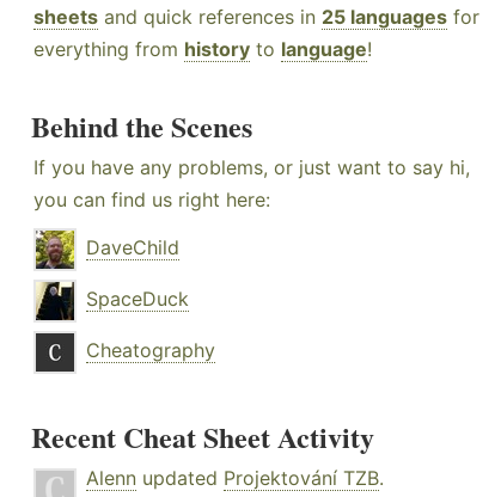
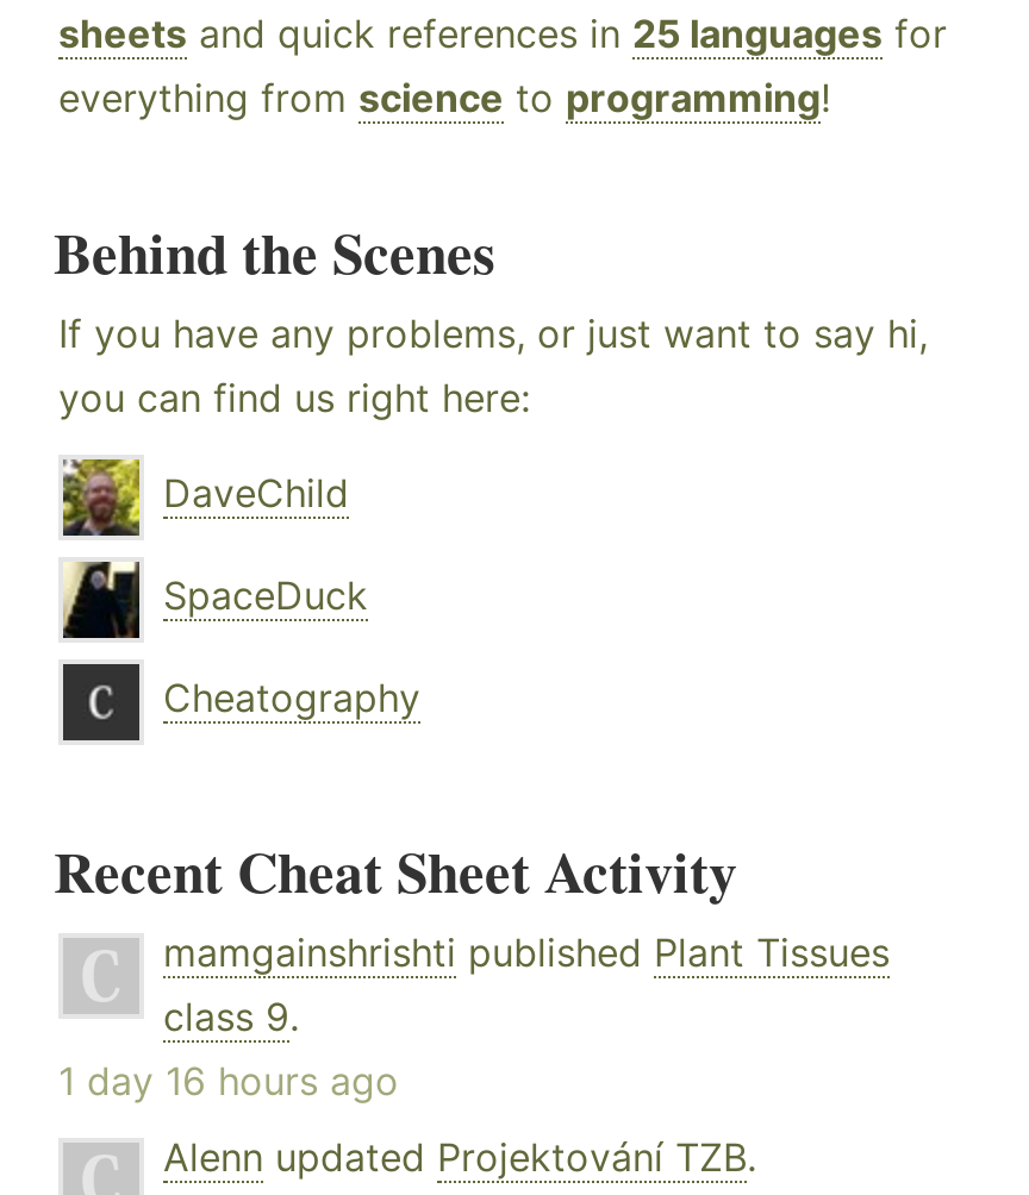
[33,37,372,61] everything from history to language! -> [58,74,830,122] everything from science to programming!
none -> [58,929,890,1105] mamgainshrishti published Plant Tissues | class 9. | 1 day 16 hours ago

